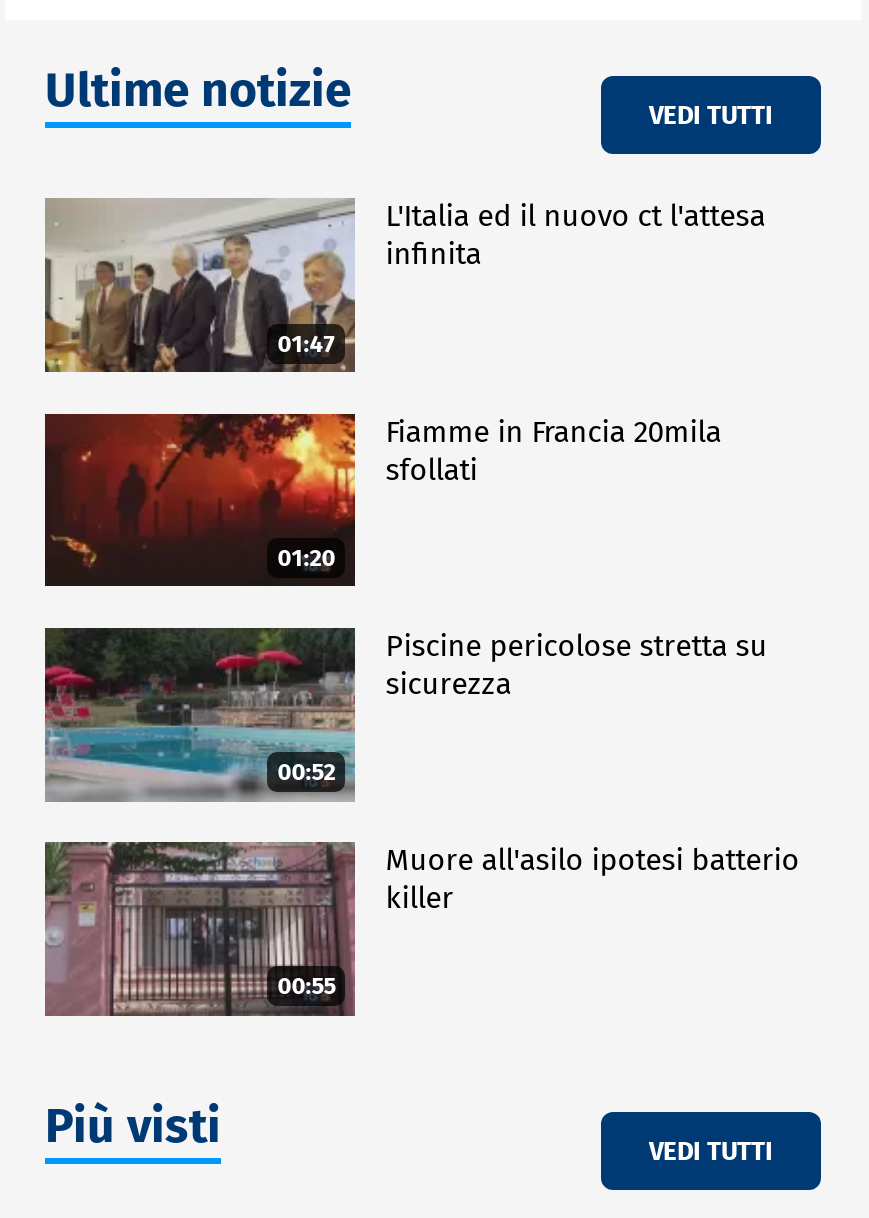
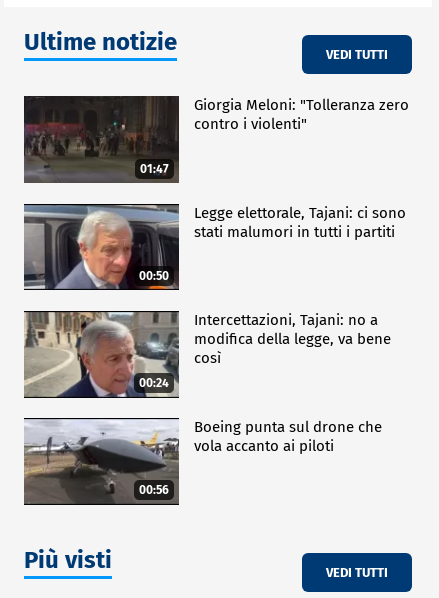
[45,198,765,374] [image] | L'Italia ed il nuovo ct l'attesa | infinita -> [24,95,409,183] [image] | Giorgia Meloni: "Tolleranza zero | contro i violenti"
[43,412,357,586] [image] | 01:20 -> [24,203,180,290] [image] | 00:50
[385,413,721,487] Fiamme in Francia 20mila | sfollati -> [194,204,406,241] Legge elettorale, Tajani: ci sono | stati malumori in tutti i partiti
[43,628,355,800] [image] | 00:52 -> [24,311,179,398] [image] | 00:24
[385,628,767,702] Piscine pericolose stretta su | sicurezza -> [194,311,391,367] Intercettazioni, Tajani: no a | modifica della legge, va bene | così
[43,842,357,1018] [image] | 00:55 -> [24,418,179,506] [image] | 00:56
[385,842,799,916] Muore all'asilo ipotesi batterio | killer -> [194,418,382,455] Boeing punta sul drone che | vola accanto ai piloti

